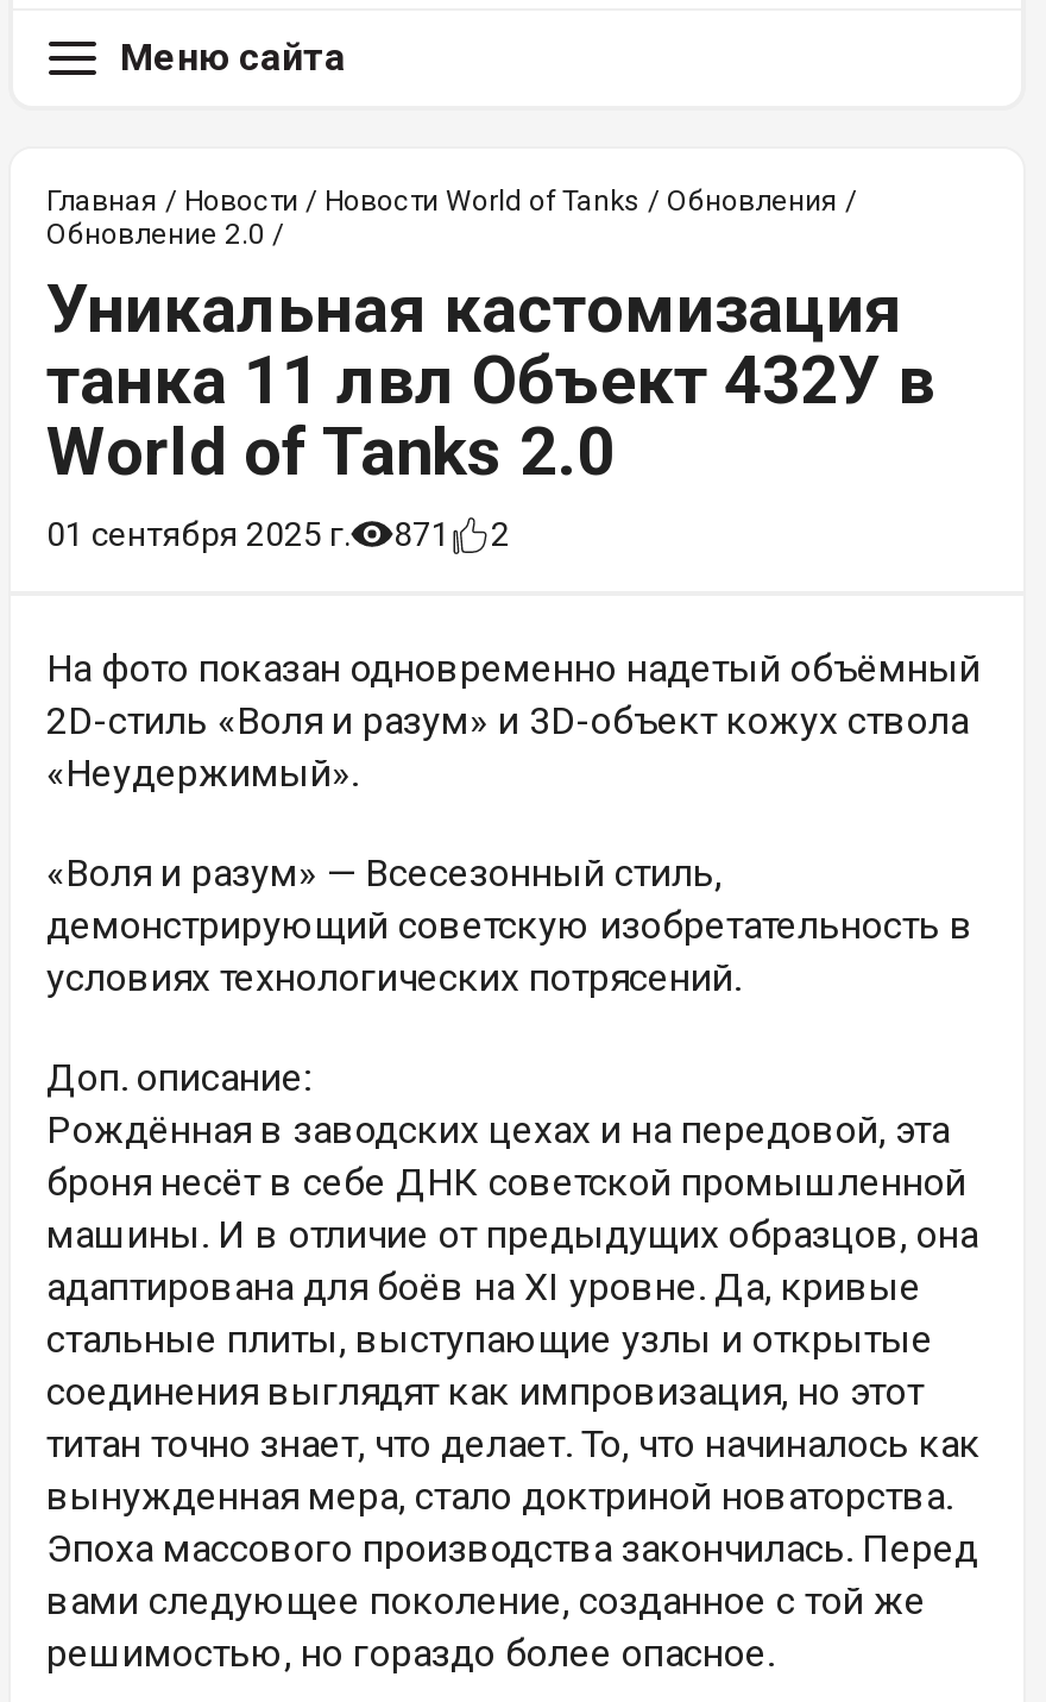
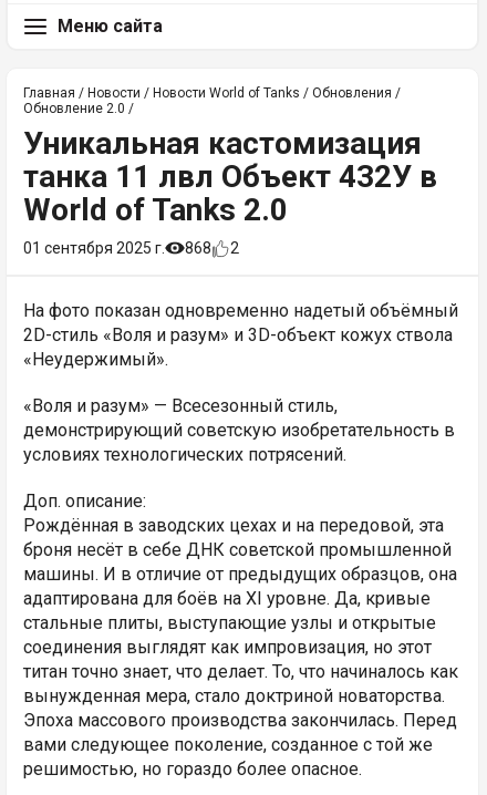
[46,515,510,553] 01 сентября 2025 г. 871 2 -> [23,239,239,257] 01 сентября 2025 г. 868 2

